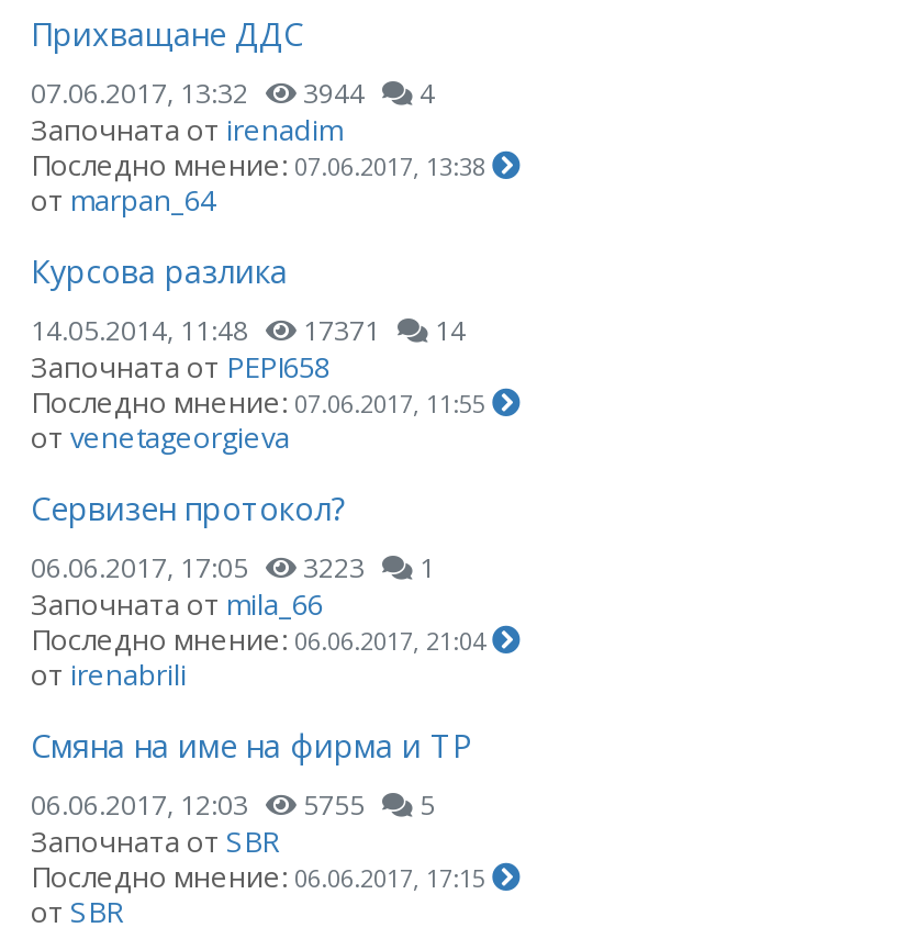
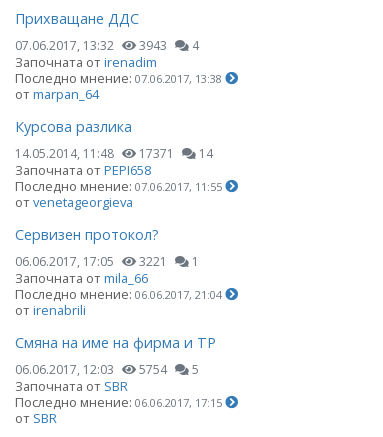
[31,75,435,112] 07.06.2017, 13:32 3944 4 -> [15,37,199,54] 07.06.2017, 13:32 3943 4
[31,549,435,587] 06.06.2017, 17:05 3223 1 -> [15,253,199,270] 06.06.2017, 17:05 3221 1
[31,787,435,824] 06.06.2017, 12:03 5755 5 -> [15,361,199,378] 06.06.2017, 12:03 5754 5

